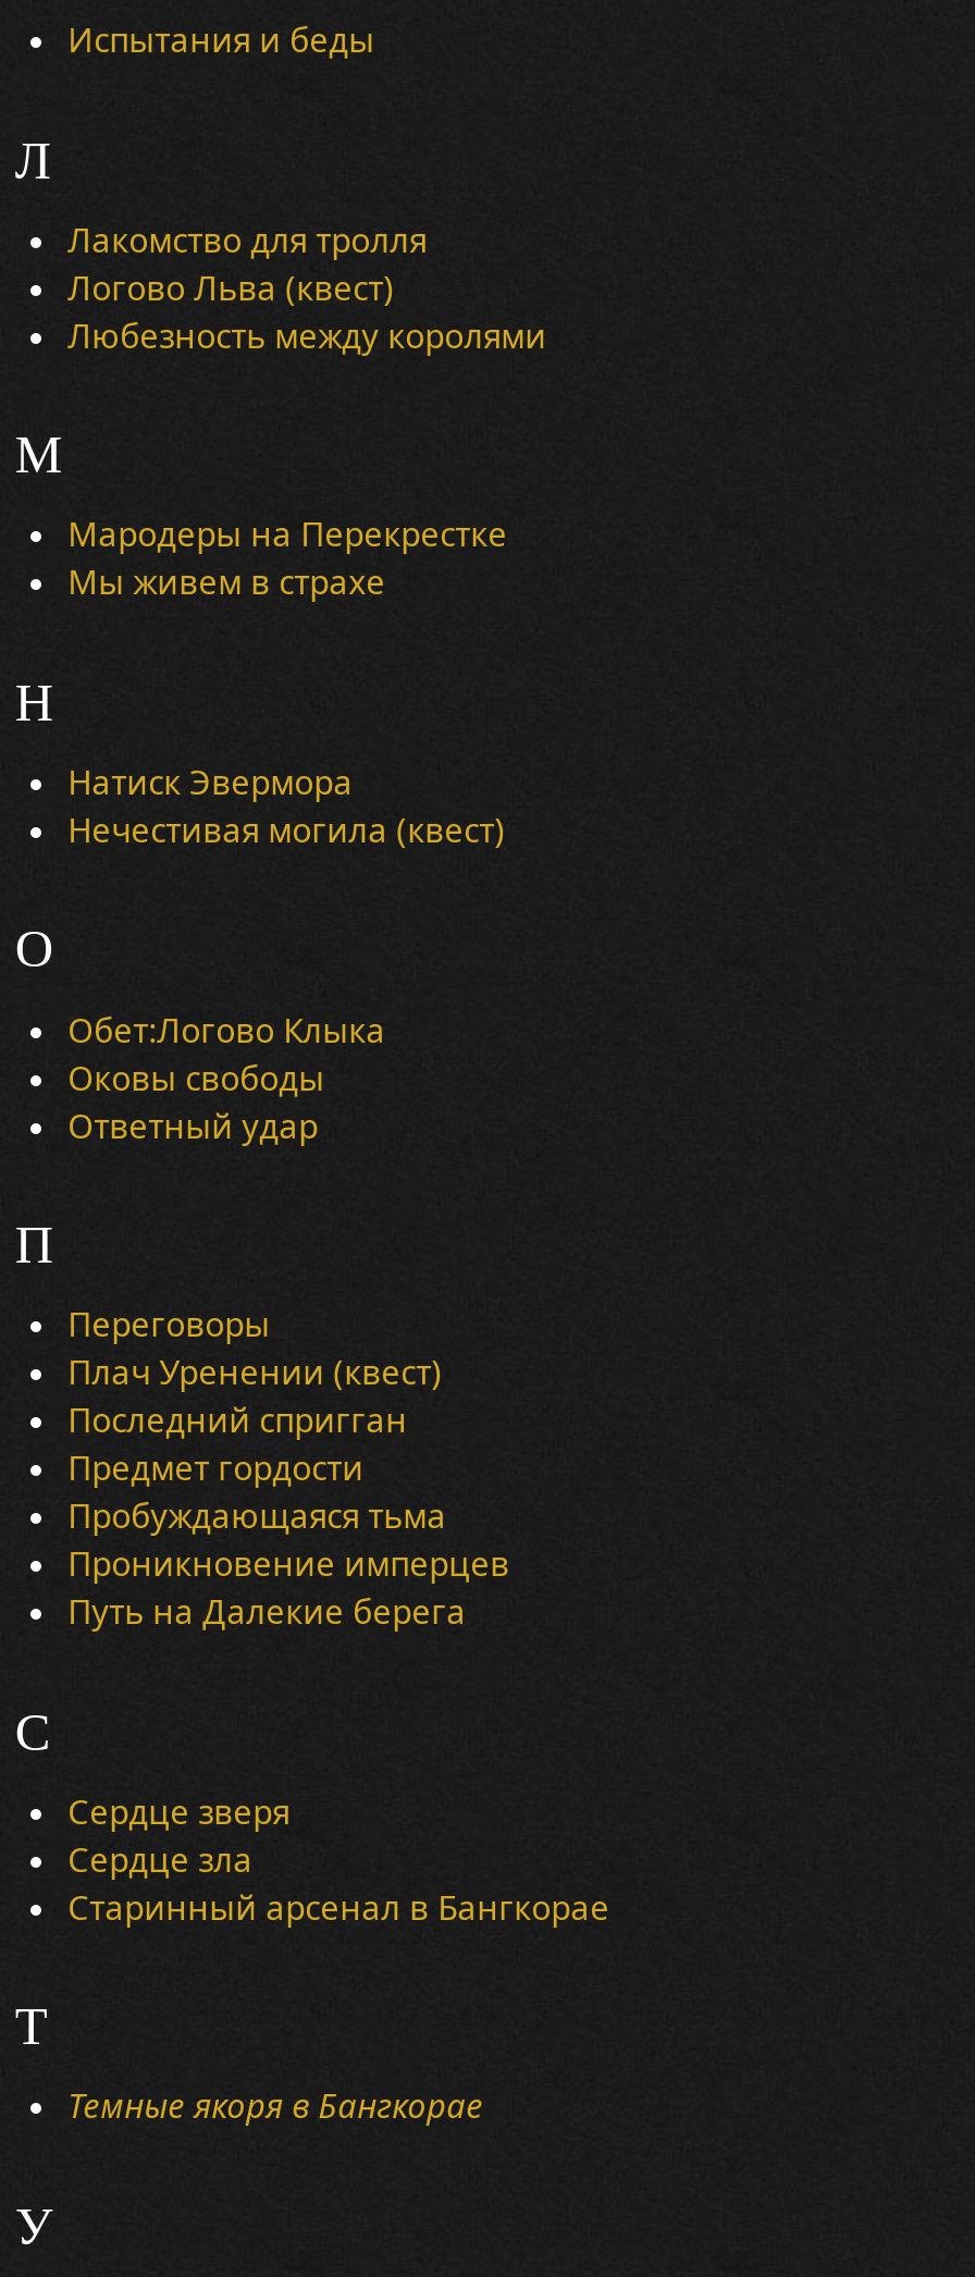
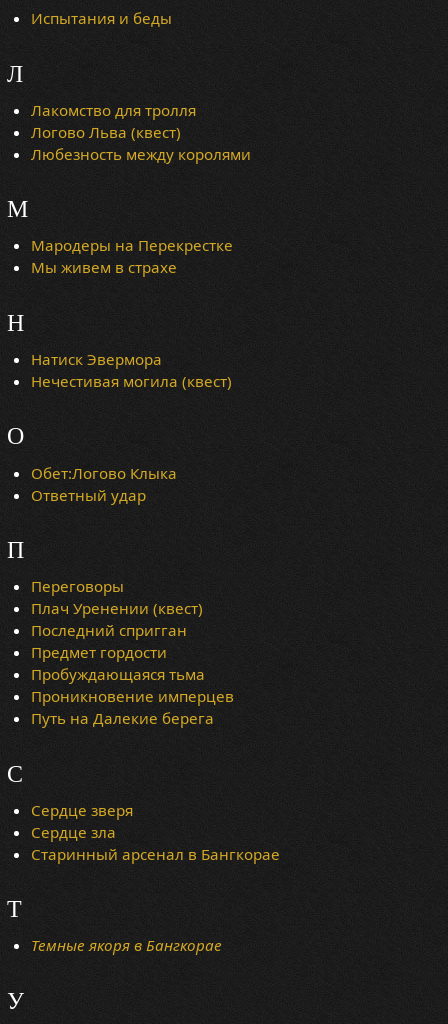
[68,1055,324,1098] Оковы свободы -> none

